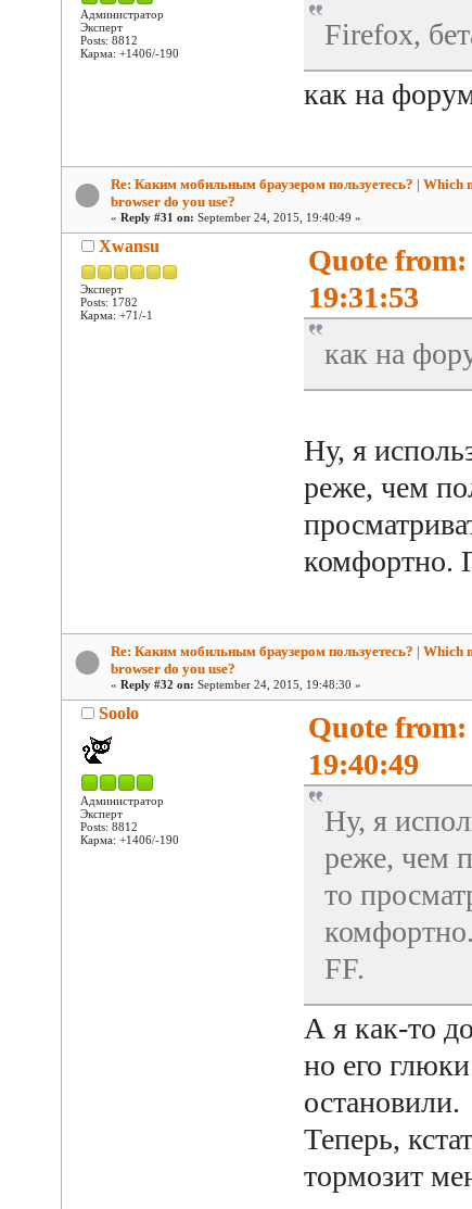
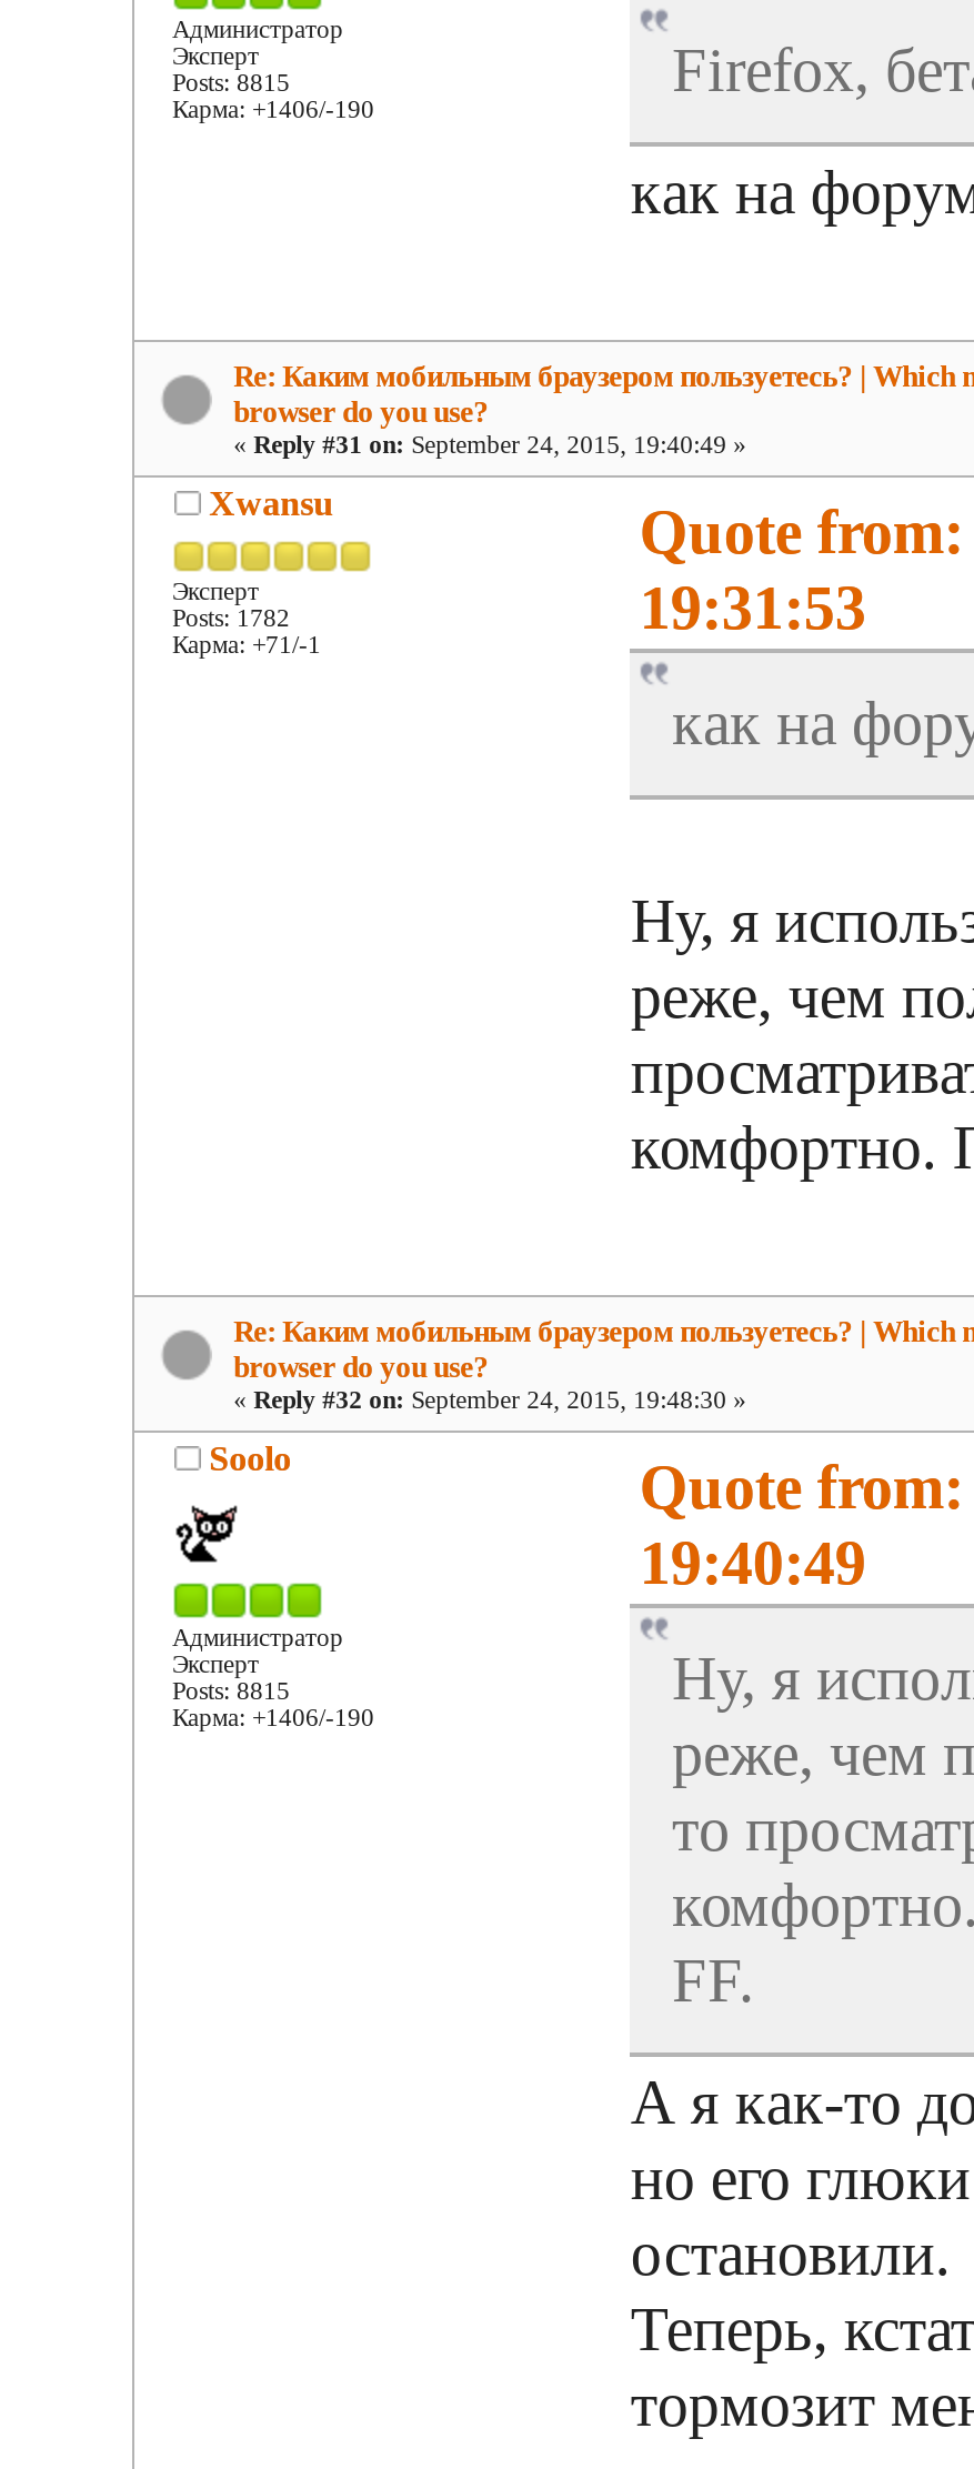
[80,34,138,47] Posts: 8812 -> [172,70,290,96] Posts: 8815
[80,820,138,833] Posts: 8812 -> [172,1678,290,1704] Posts: 8815

